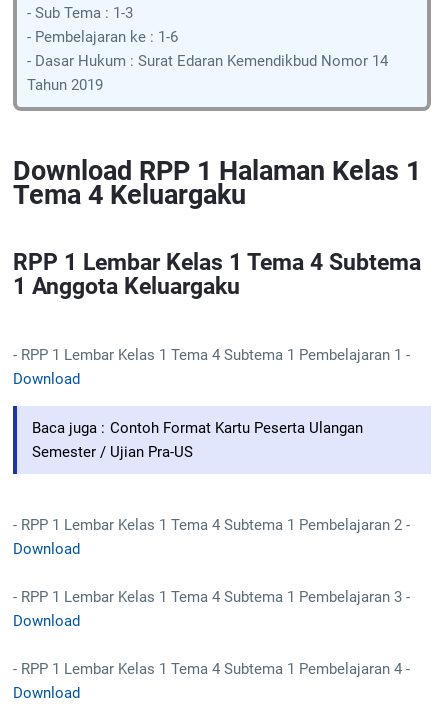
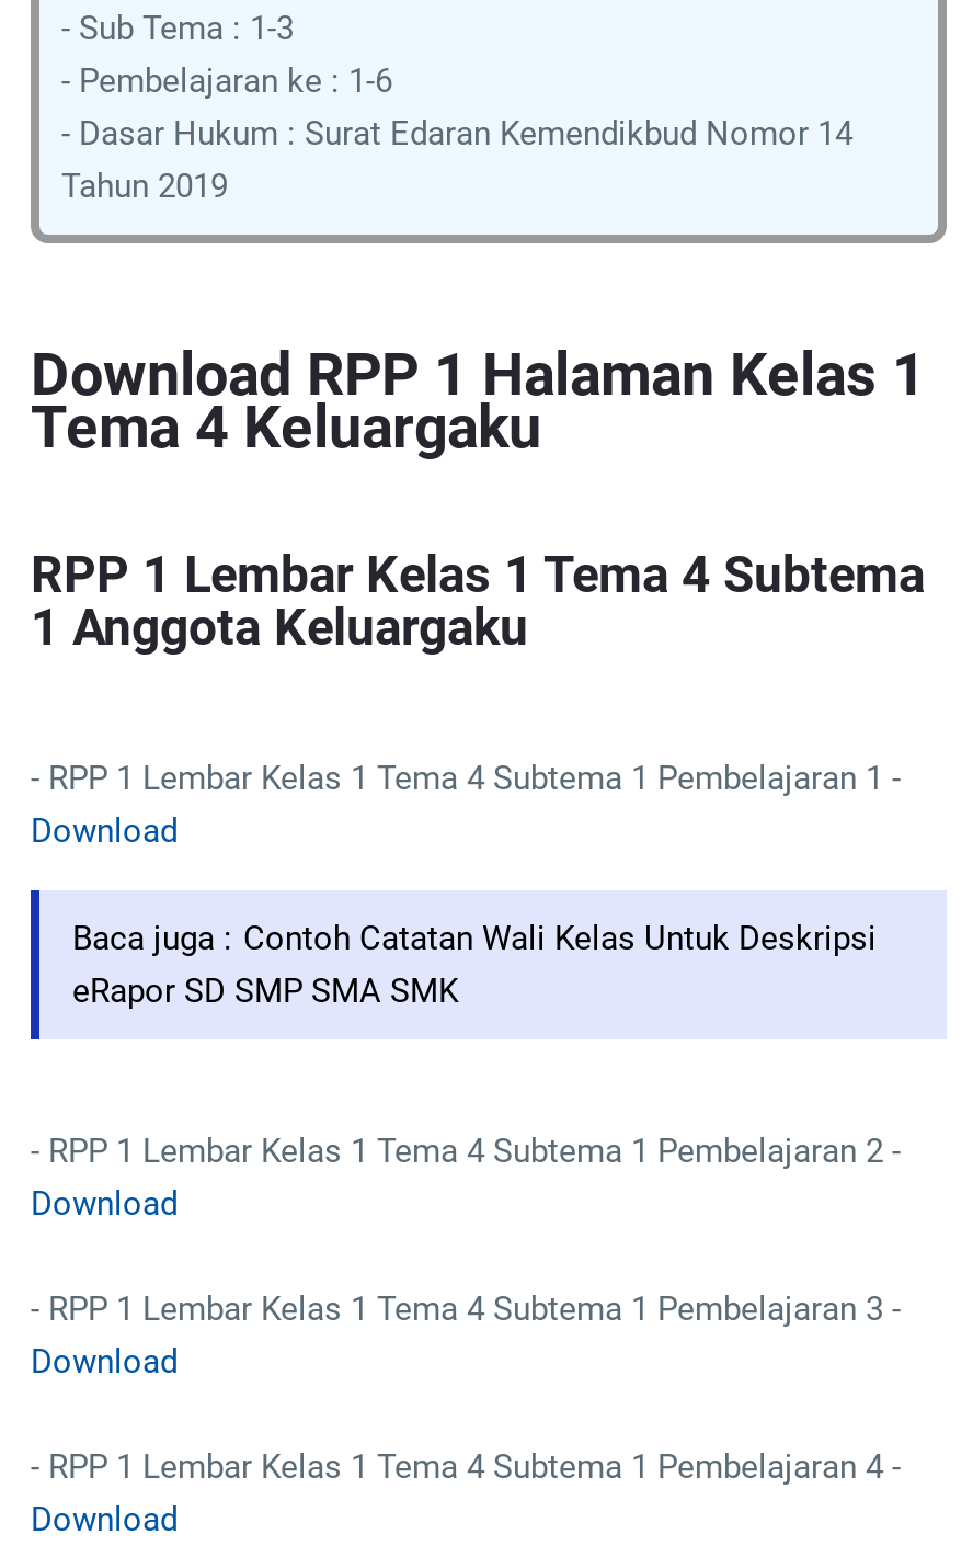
[32,418,363,460] Baca juga : Contoh Format Kartu Peserta Ulangan | Semester / Ujian Pra-US -> [72,918,877,1010] Baca juga : Contoh Catatan Wali Kelas Untuk Deskripsi | eRapor SD SMP SMA SMK

